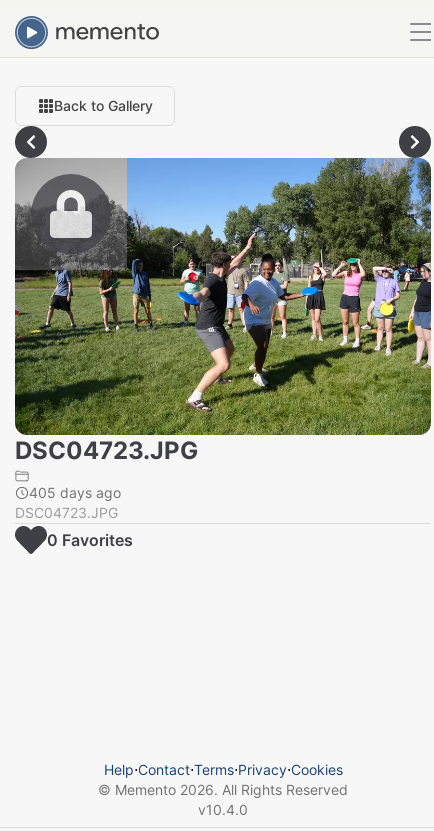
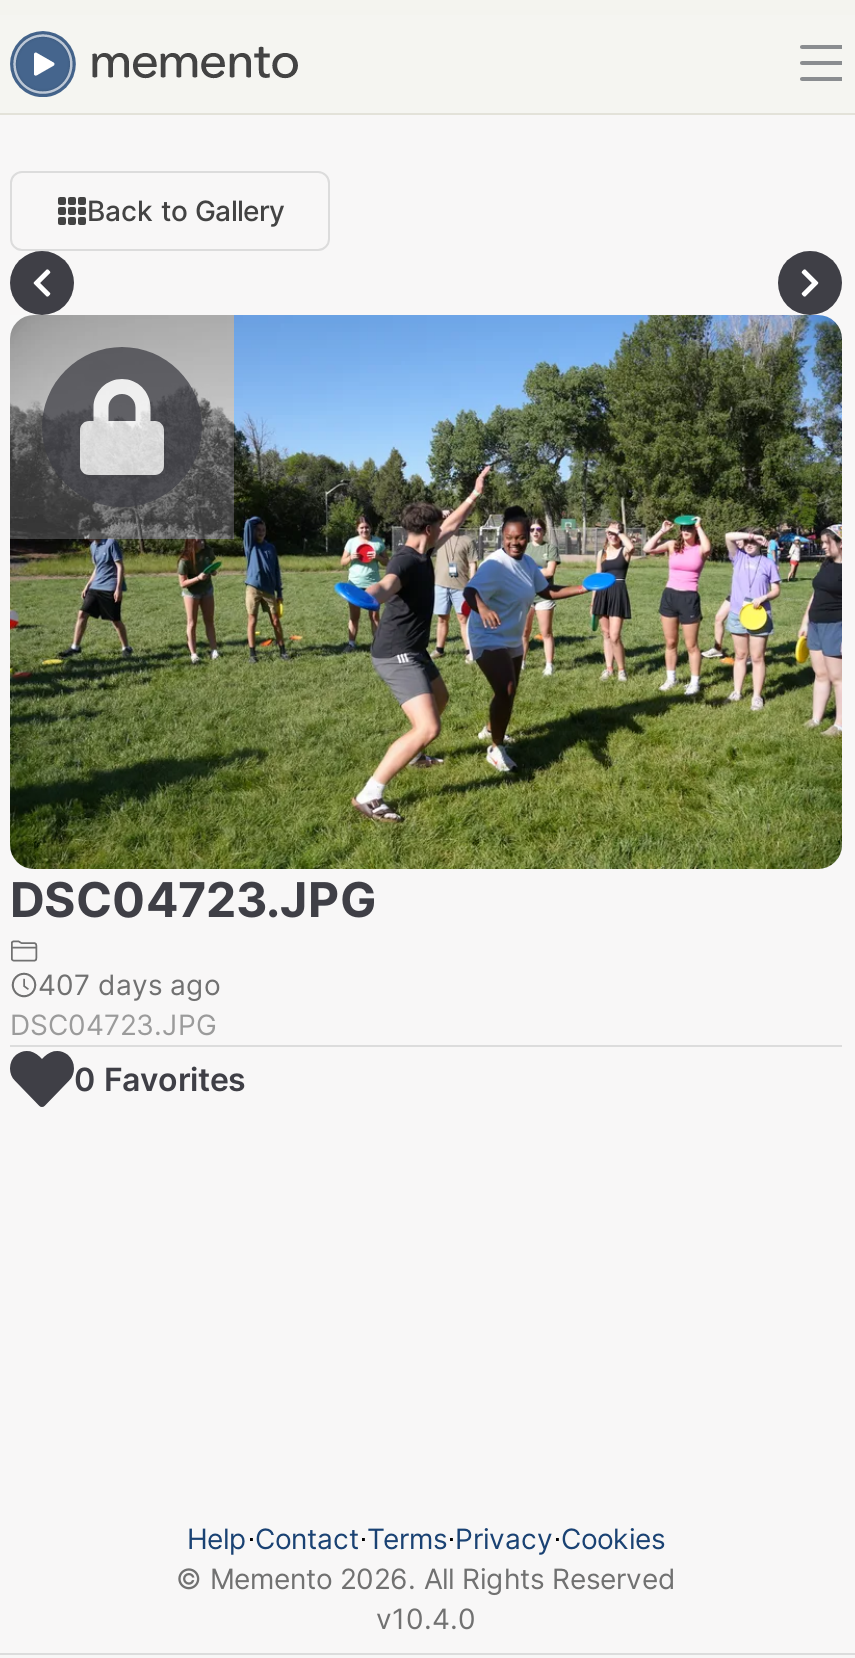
[29,484,121,501] 405 days ago -> [38,967,220,1001] 407 days ago

